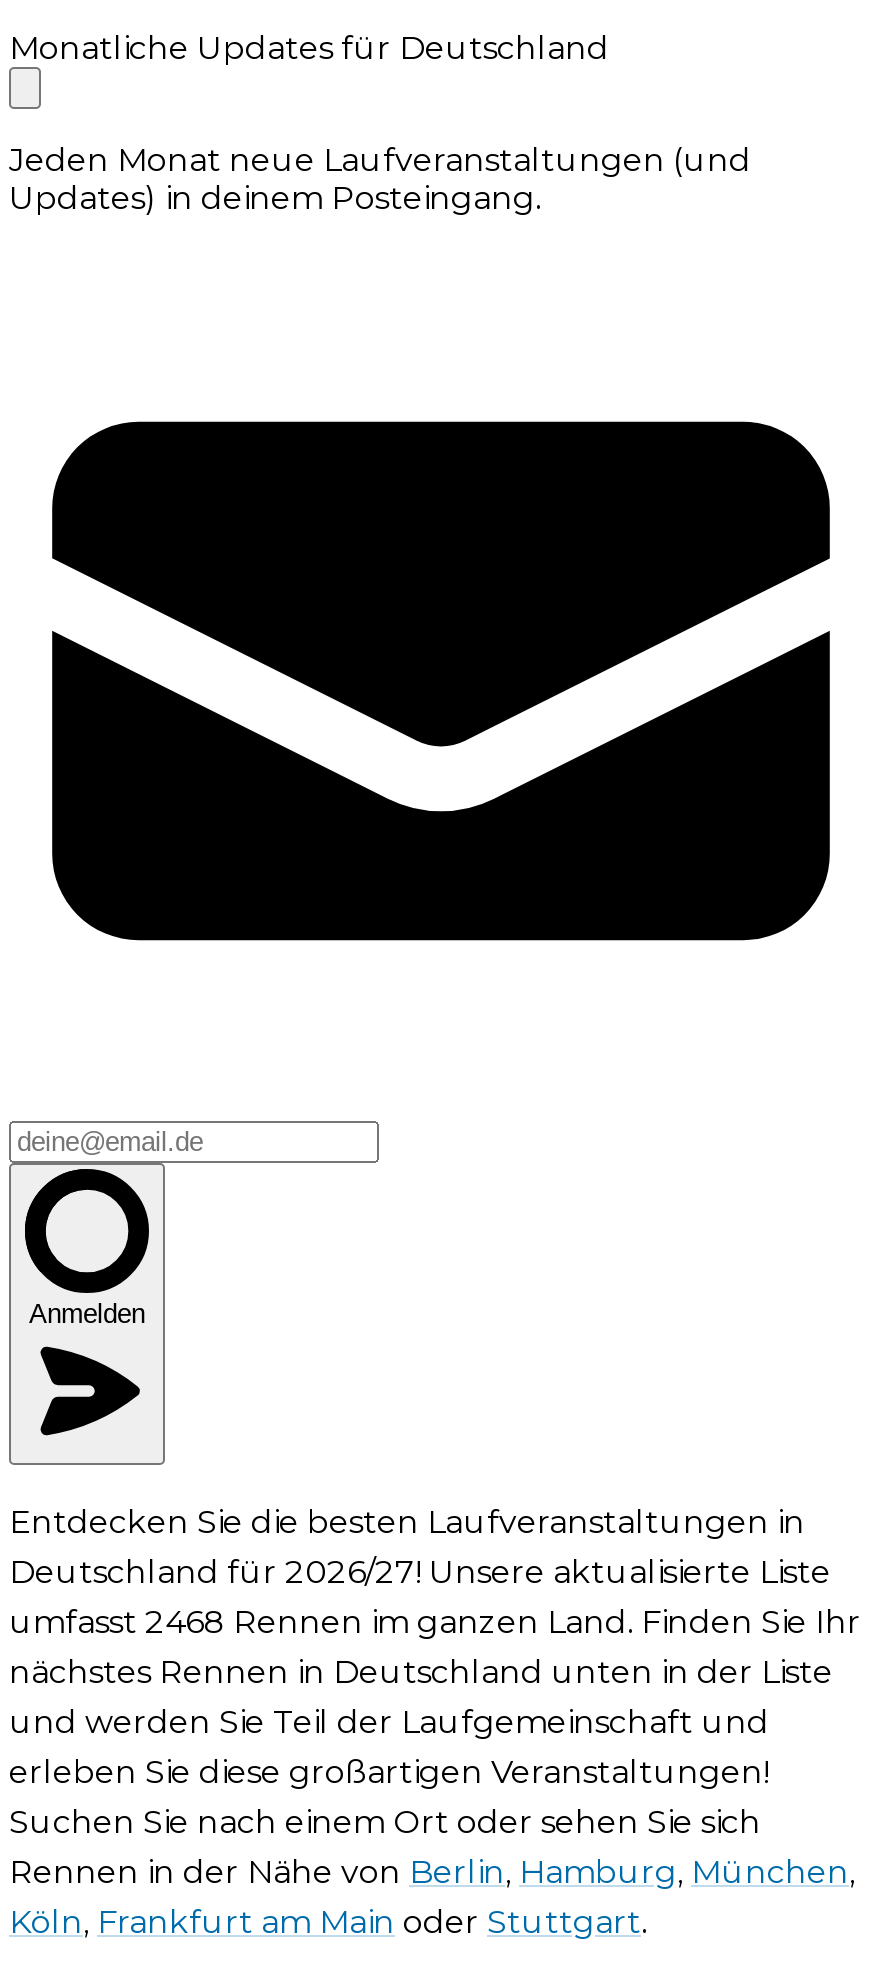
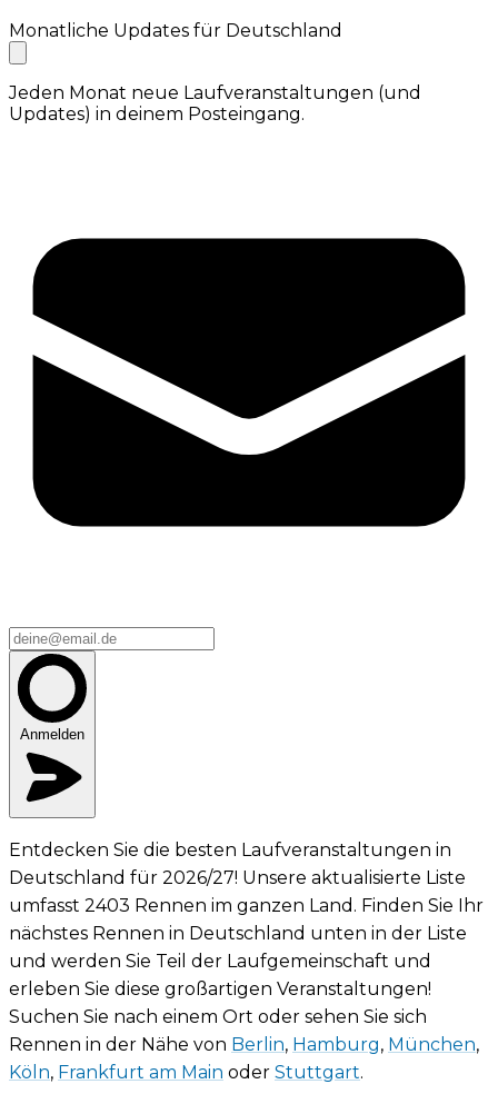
[9,1602,861,1640] umfasst 2468 Rennen im ganzen Land. Finden Sie Ihr -> [9,894,484,916] umfasst 2403 Rennen im ganzen Land. Finden Sie Ihr

